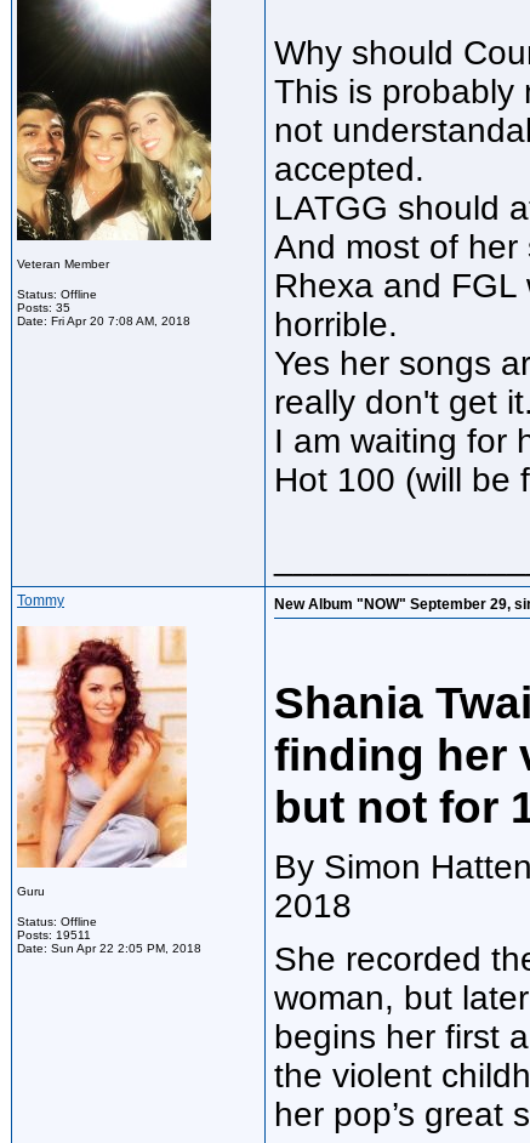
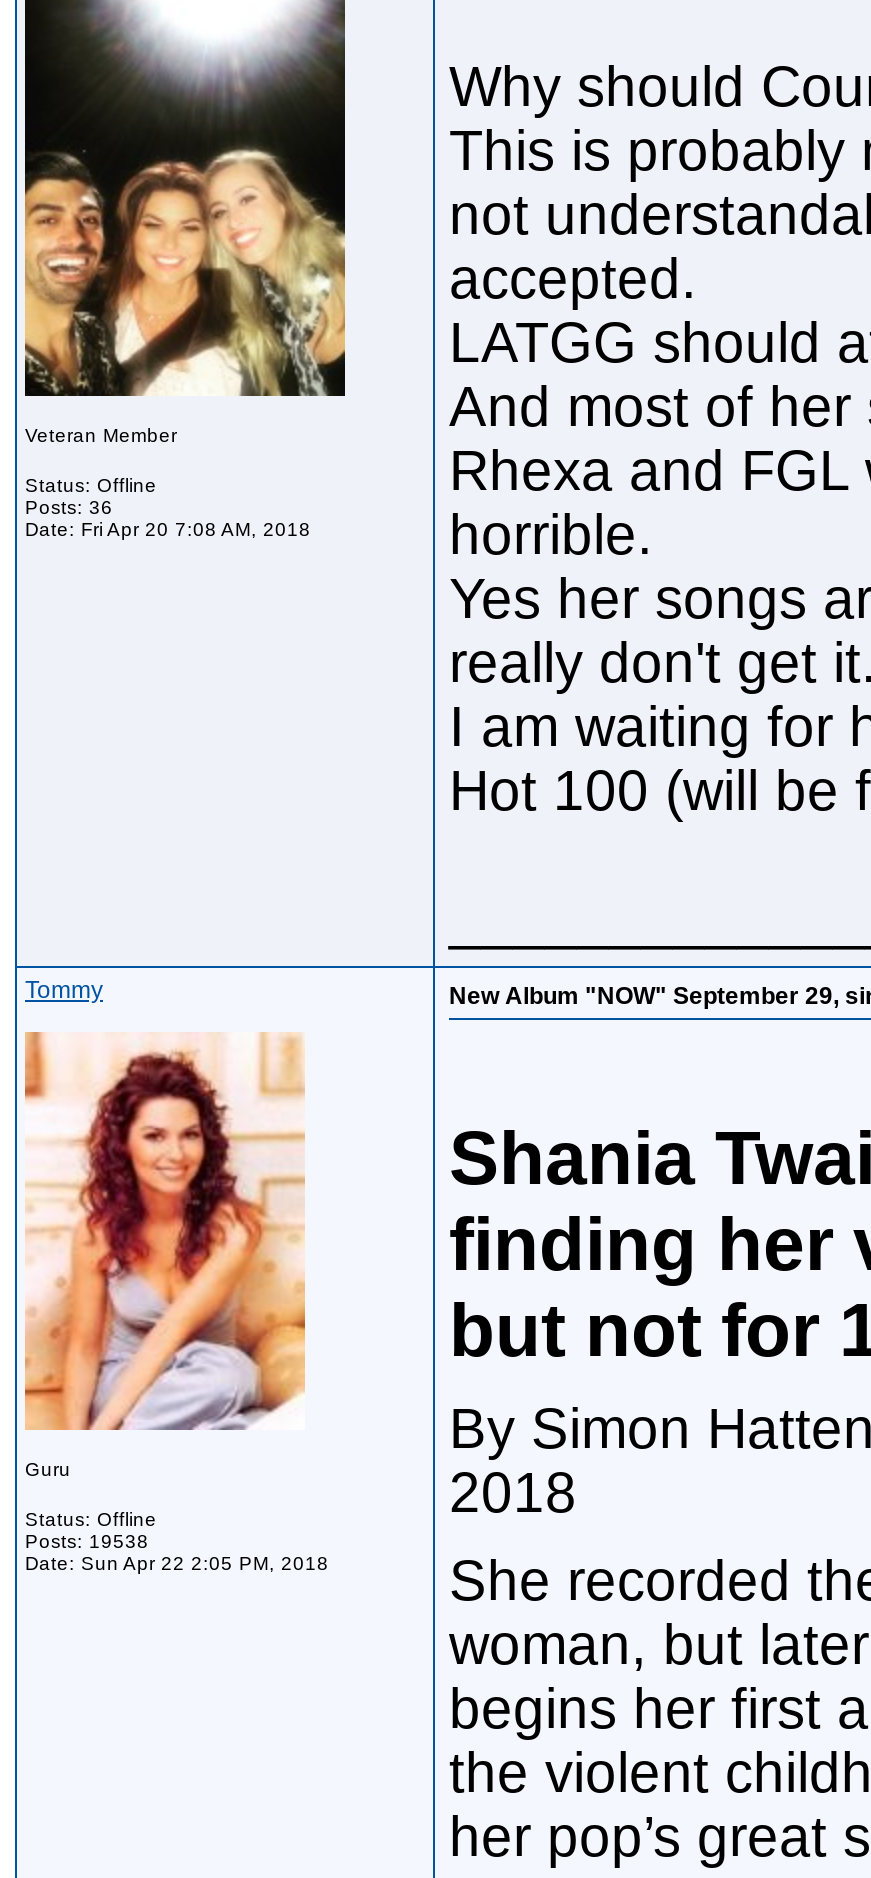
[17,301,70,314] Posts: 35 -> [25,496,113,518] Posts: 36
[17,928,91,942] Posts: 19511 -> [25,1530,149,1552] Posts: 19538

